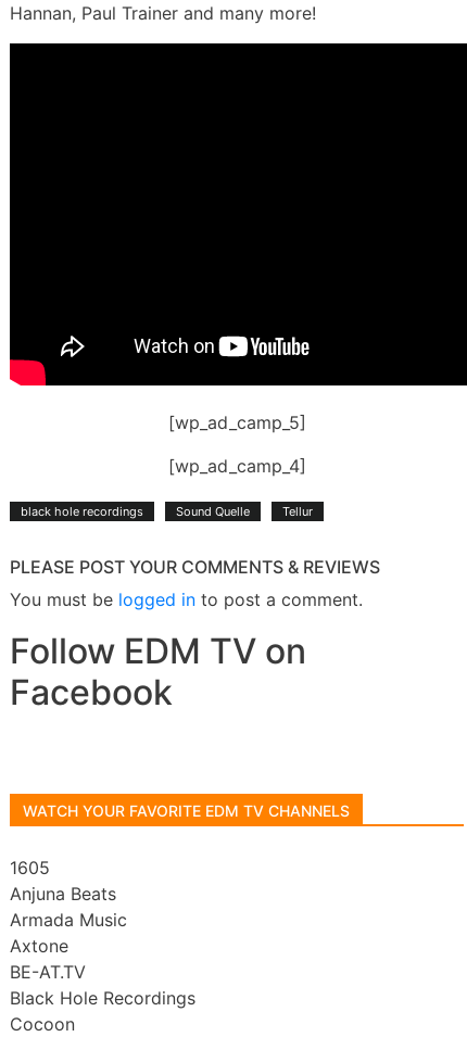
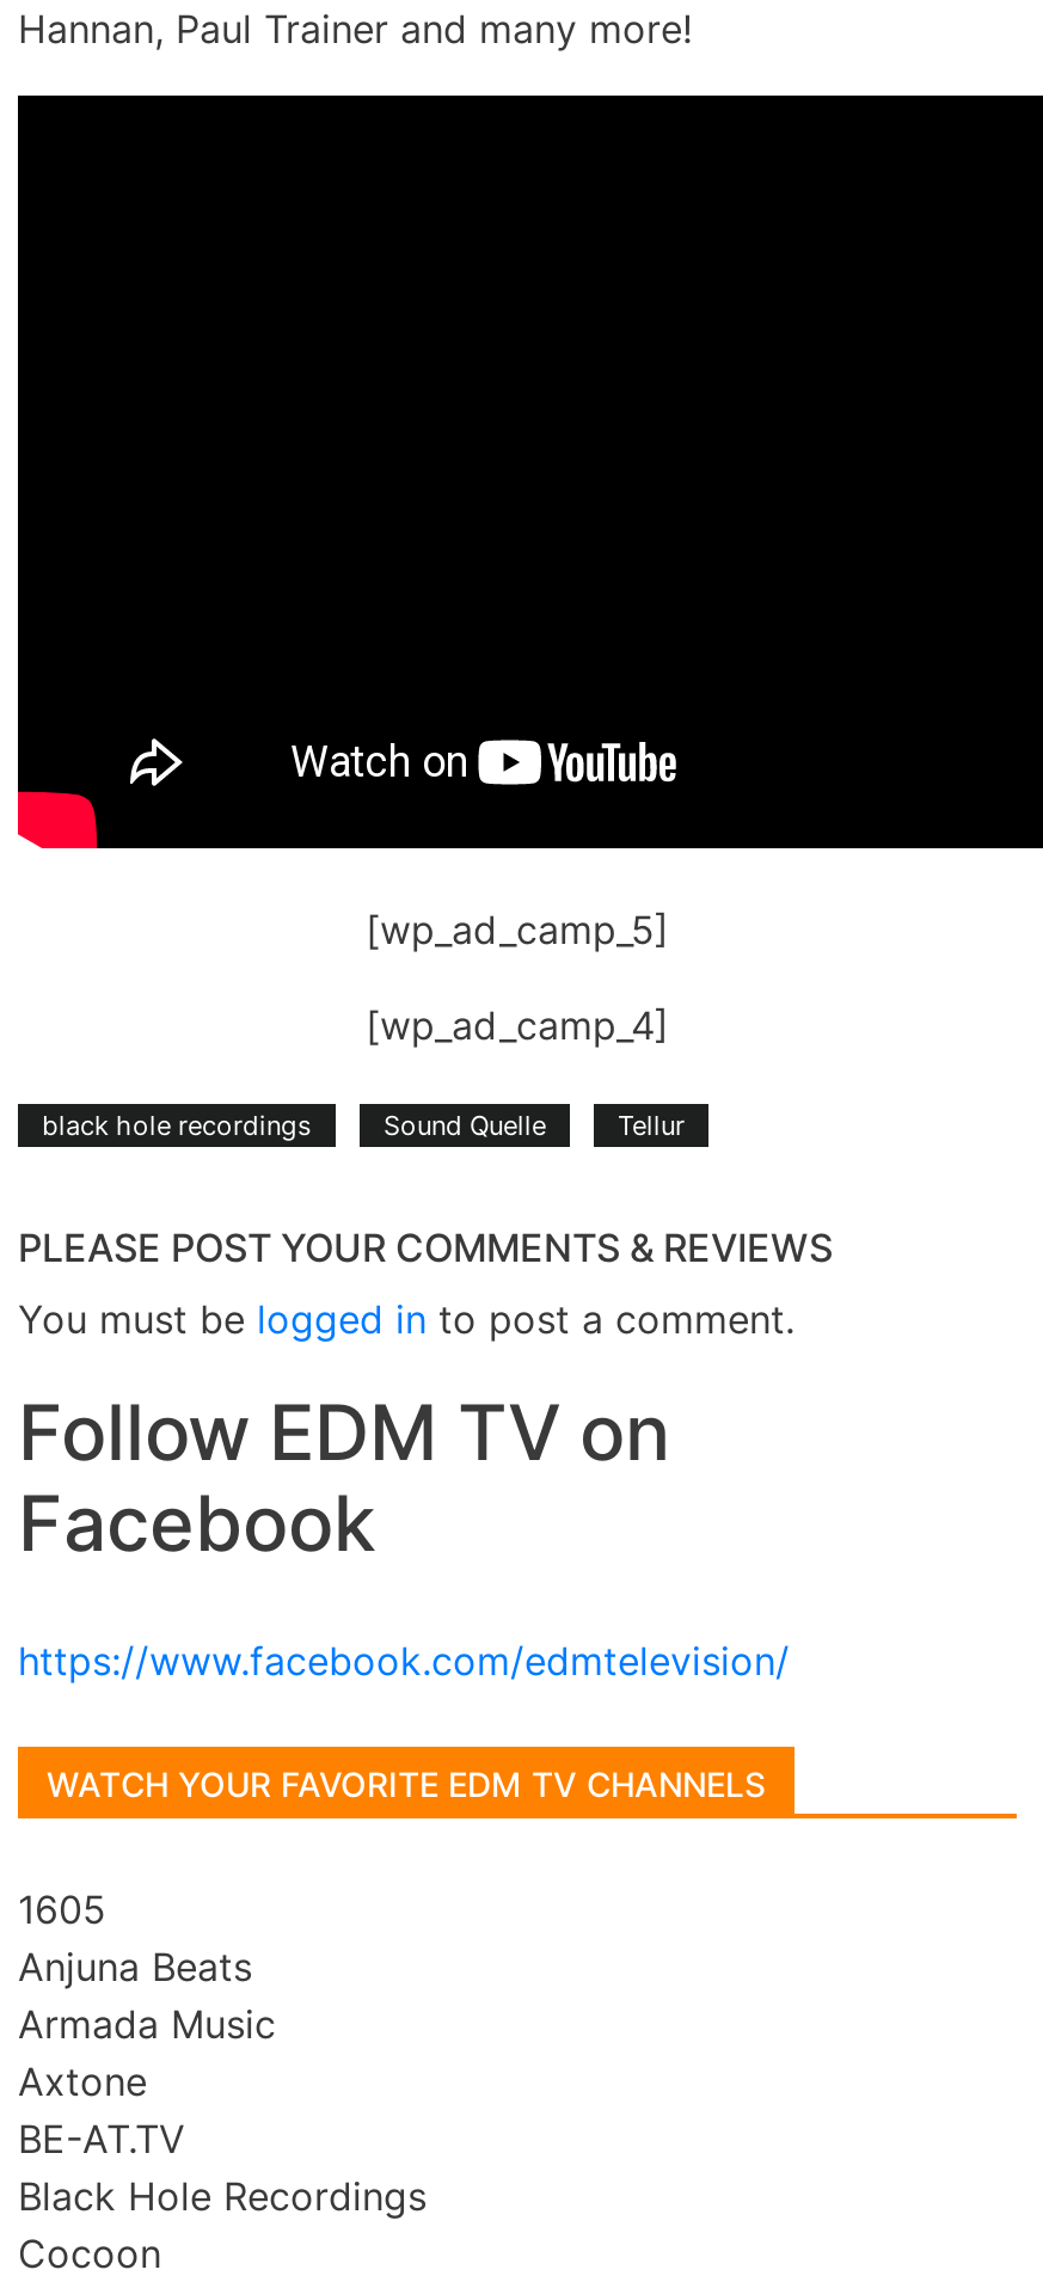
none -> [18,1637,790,1685] https://www.facebook.com/edmtelevision/

